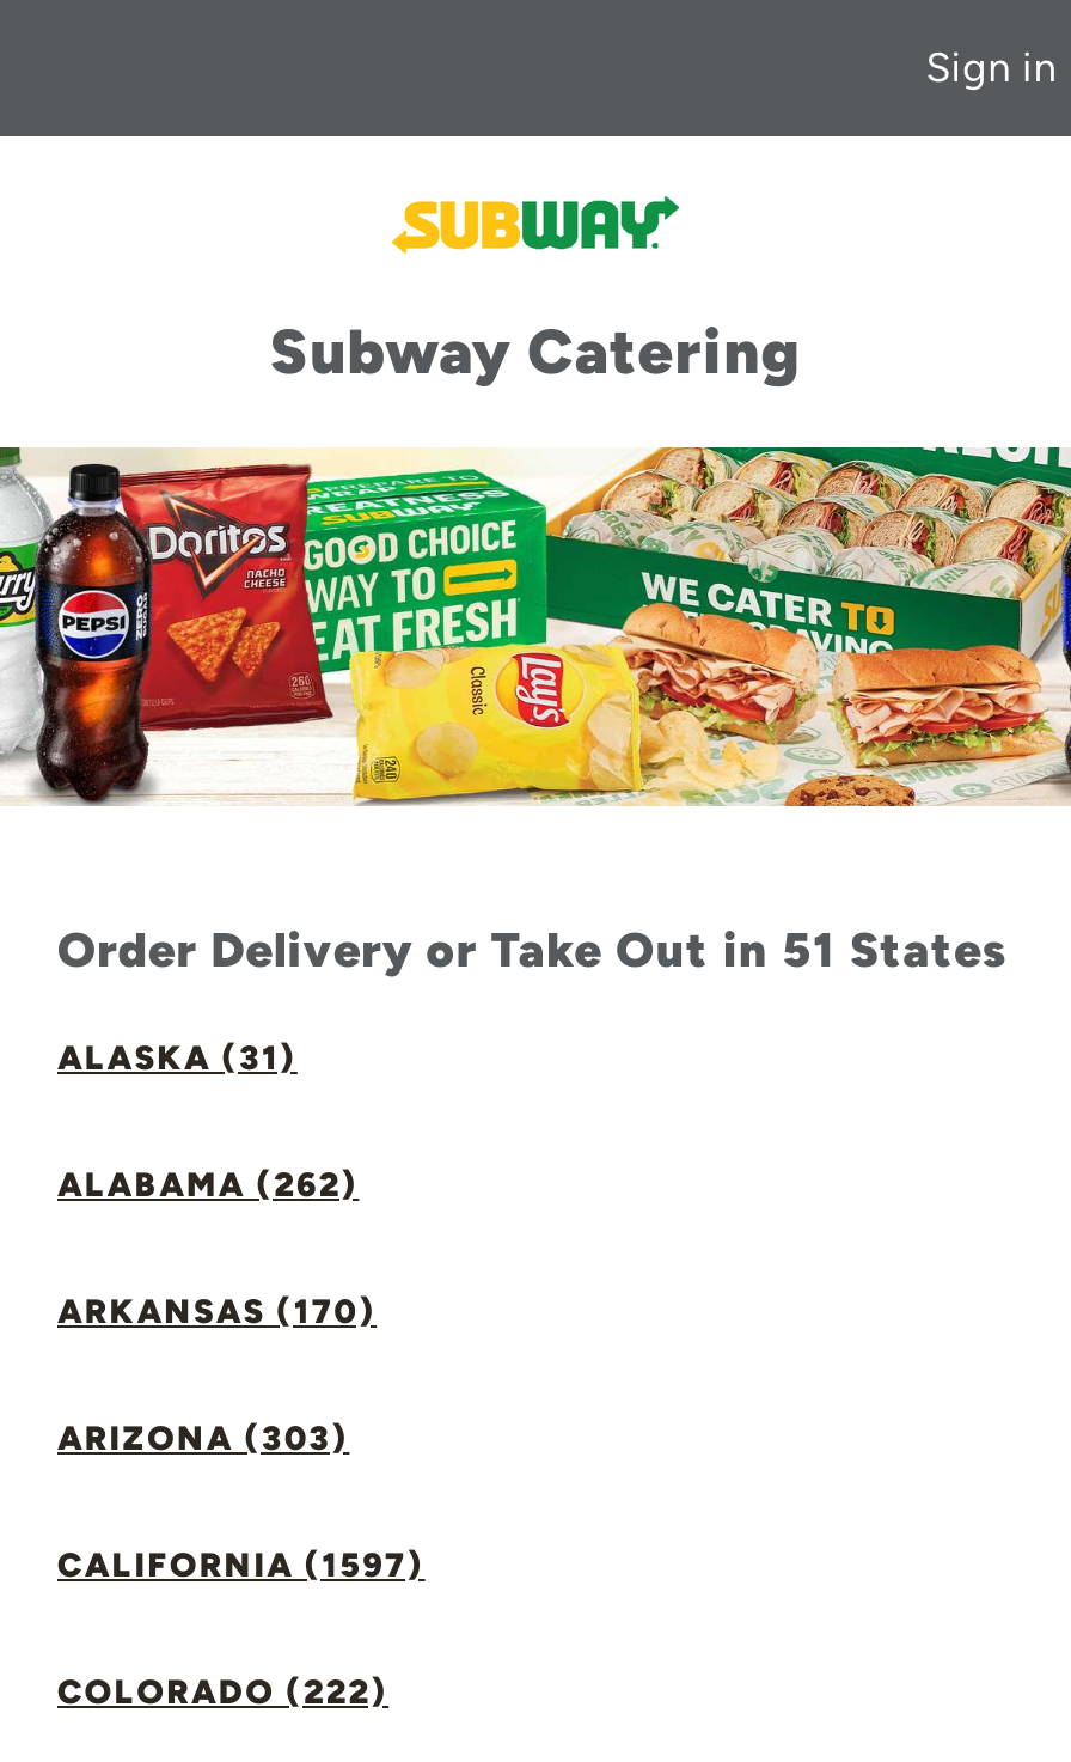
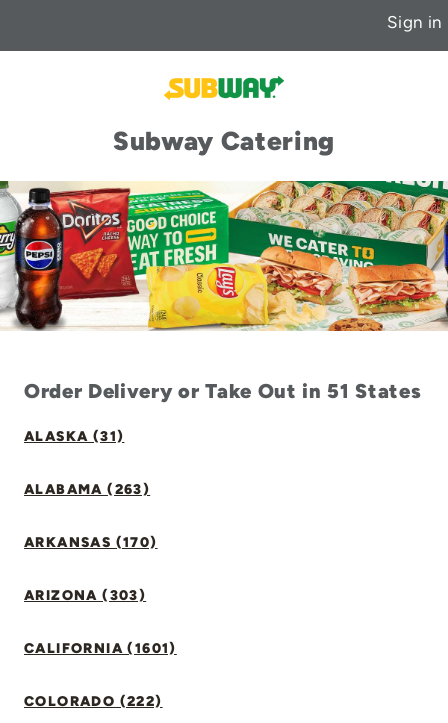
[57,1165,359,1206] ALABAMA (262) -> [24,481,150,498] ALABAMA (263)
[57,1545,425,1586] CALIFORNIA (1597) -> [24,640,177,657] CALIFORNIA (1601)

